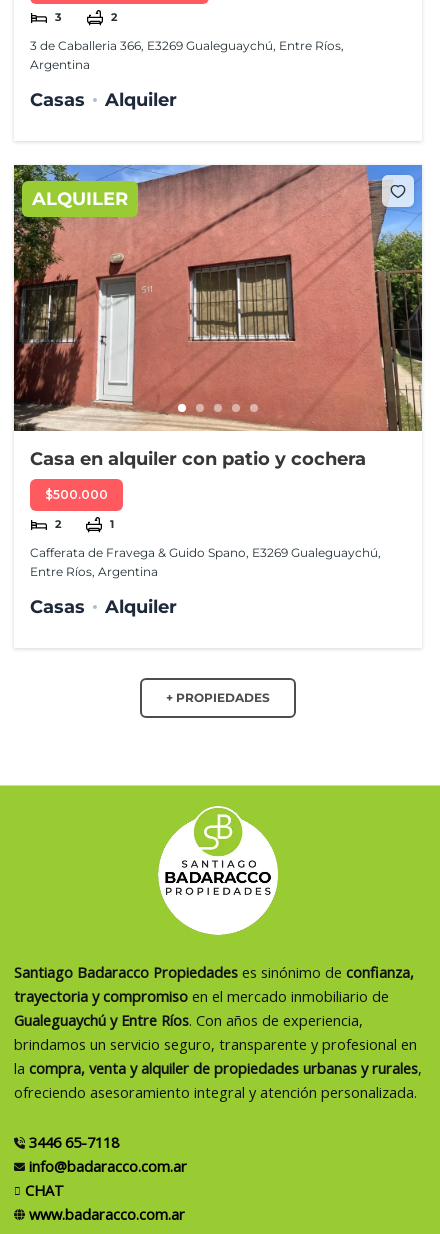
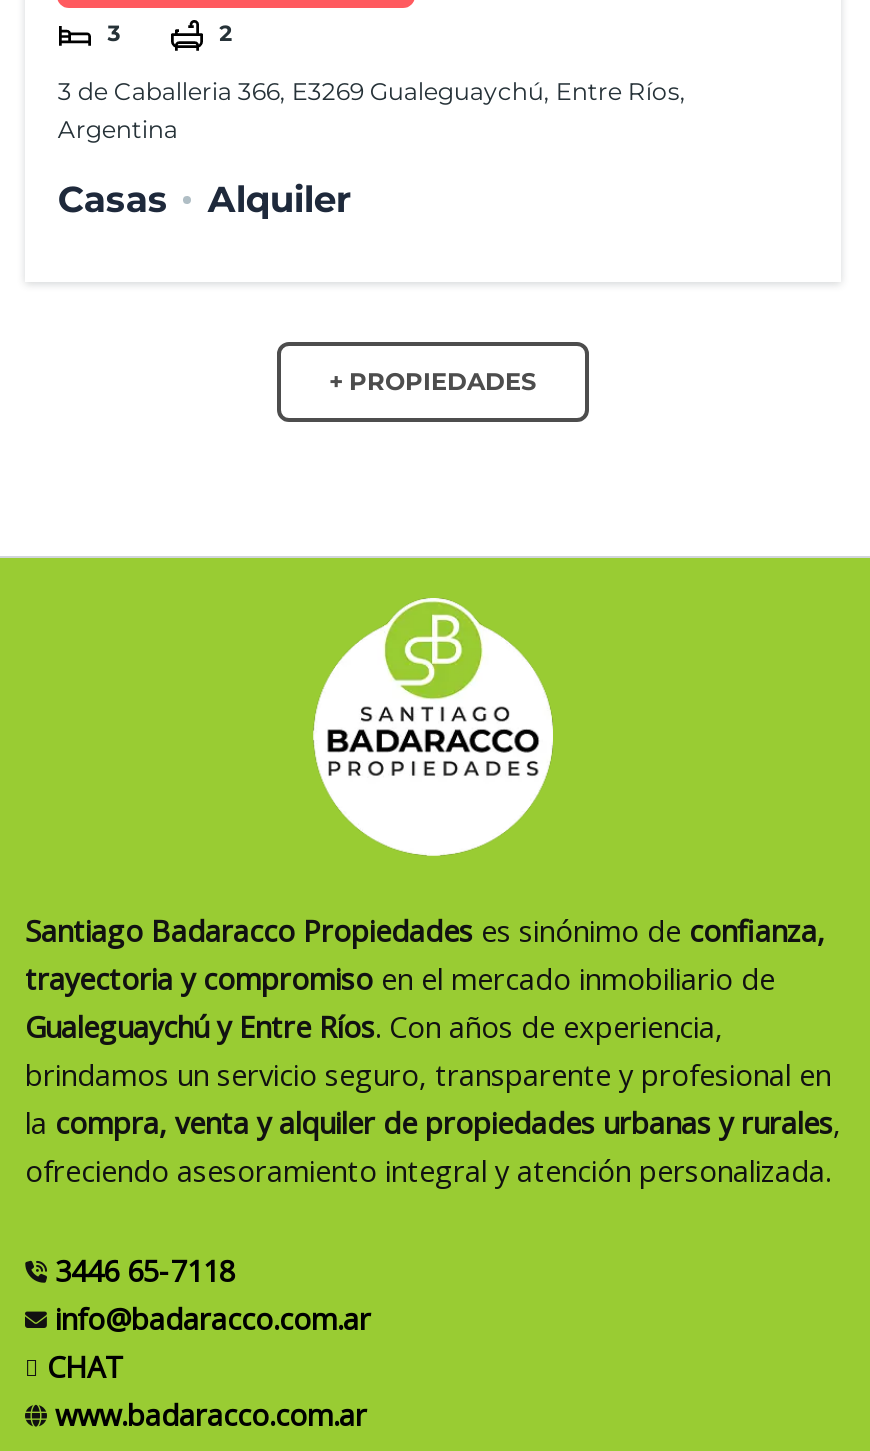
[13,164,423,440] [image] | ALQUILER -> none
[30,448,381,617] Casa en alquiler con patio y cochera | $500.000 | 2 | 1 | Cafferata de Fravega & Guido Spano, E3269 Gualeguaychú, | Entre Ríos, Argentina | Casas | Alquiler -> none

